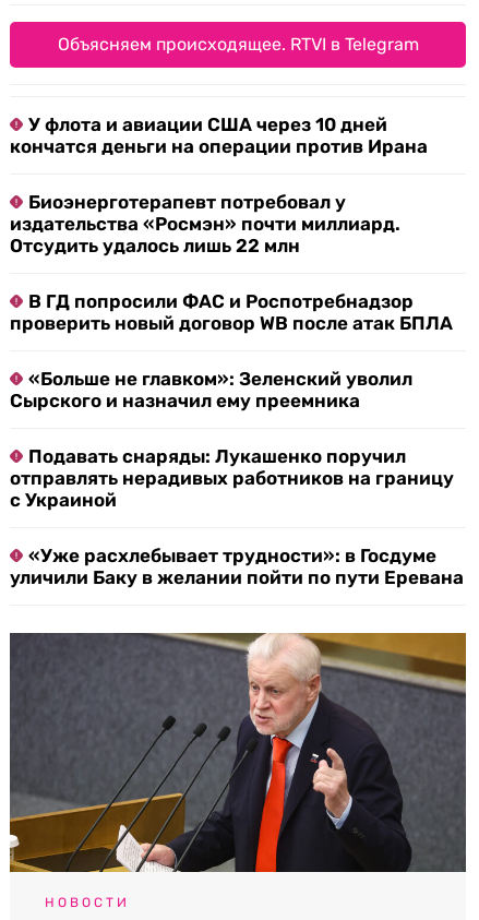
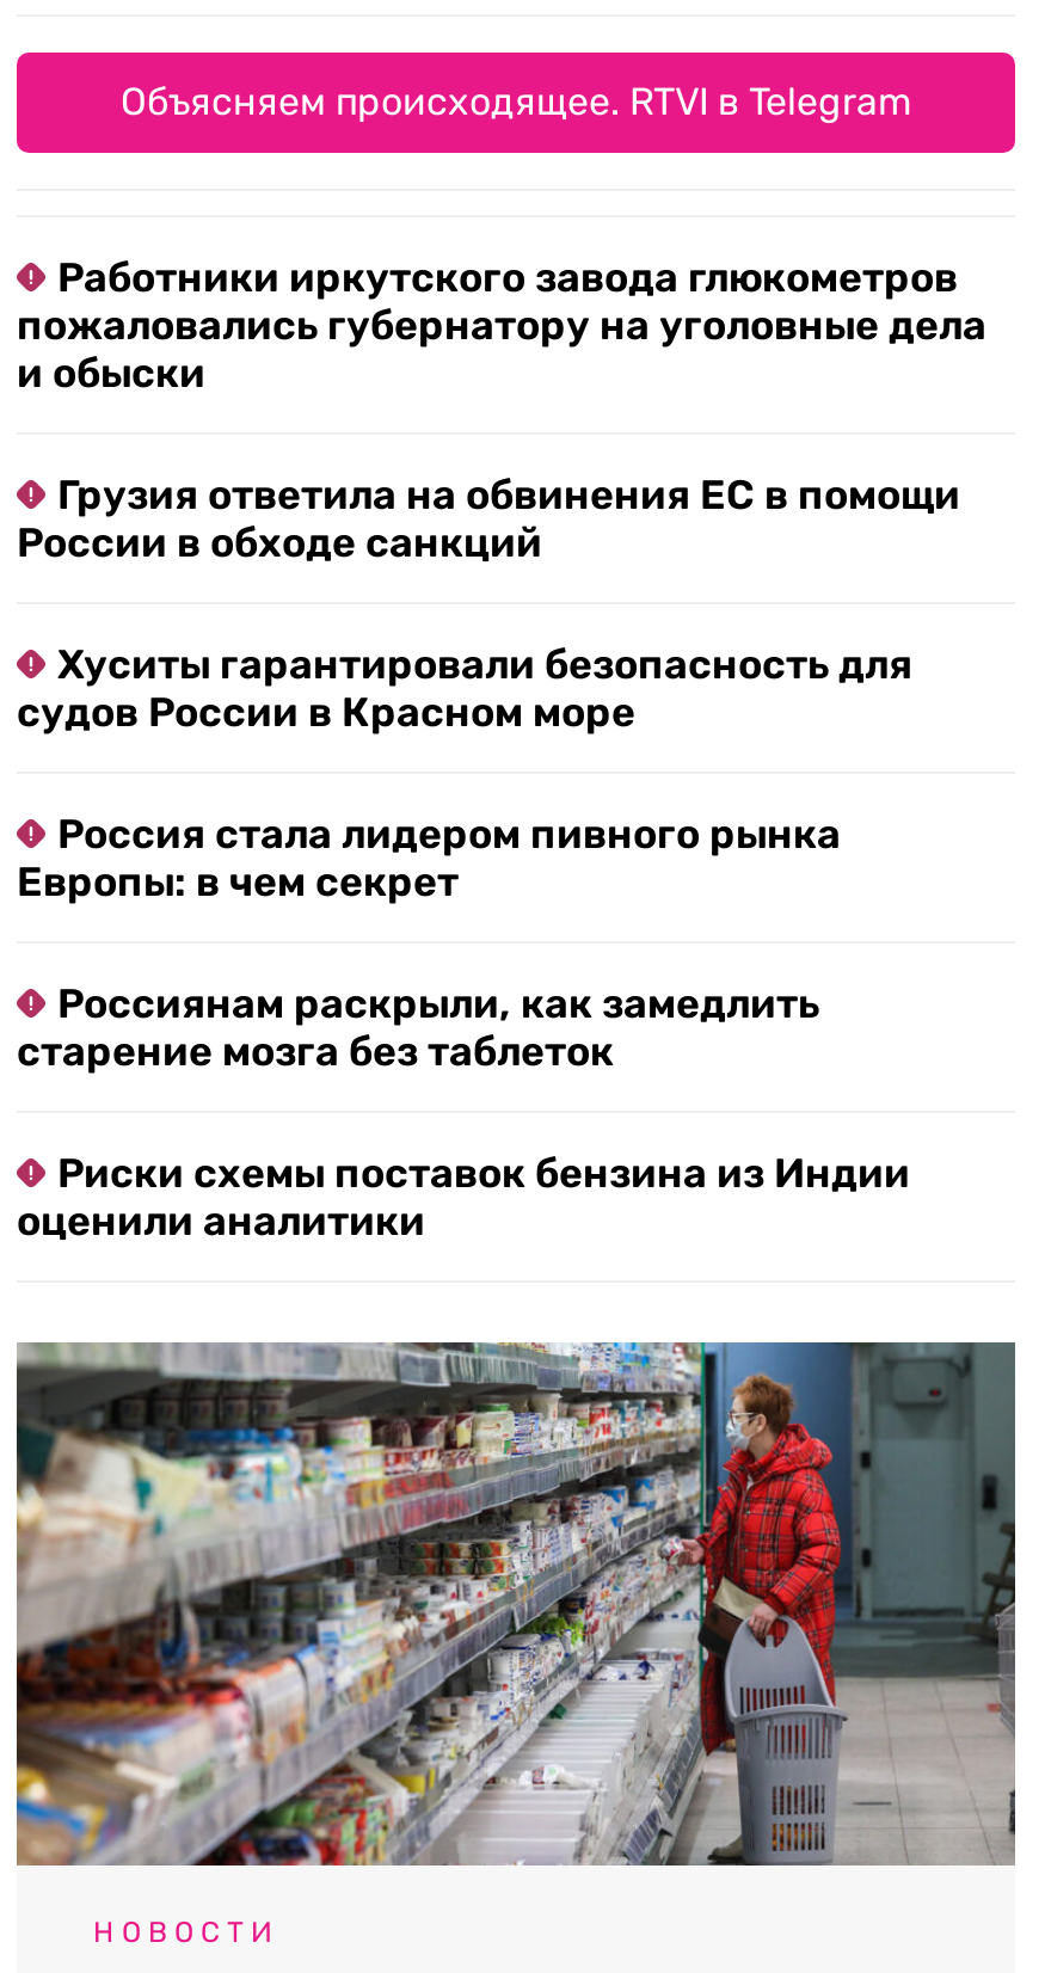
[10,114,428,157] У флота и авиации США через 10 дней | кончатся деньги на операции против Ирана -> [17,253,986,397] Работники иркутского завода глюкометров | пожаловались губернатору на уголовные дела | и обыски
[10,191,400,257] Биоэнерготерапевт потребовал у | издательства «Росмэн» почти миллиард. | Отсудить удалось лишь 22 млн -> [17,471,960,566] Грузия ответила на обвинения ЕС в помощи | России в обходе санкций
[10,290,453,334] В ГД попросили ФАС и Роспотребнадзор | проверить новый договор WB после атак БПЛА -> [17,640,912,736] Хуситы гарантировали безопасность для | судов России в Красном море
[10,368,412,412] «Больше не главком»: Зеленский уволил | Сырского и назначил ему преемника -> [17,810,841,906] Россия стала лидером пивного рынка | Европы: в чем секрет
[10,445,454,511] Подавать снаряды: Лукашенко поручил | отправлять нерадивых работников на границу | с Украиной -> [17,980,819,1075] Россиянам раскрыли, как замедлить | старение мозга без таблеток
[10,545,464,588] «Уже расхлебывает трудности»: в Госдуме | уличили Баку в желании пойти по пути Еревана -> [17,1149,910,1245] Риски схемы поставок бензина из Индии | оценили аналитики
[10,632,466,873] [image] -> [14,1340,1015,1868] [image]

